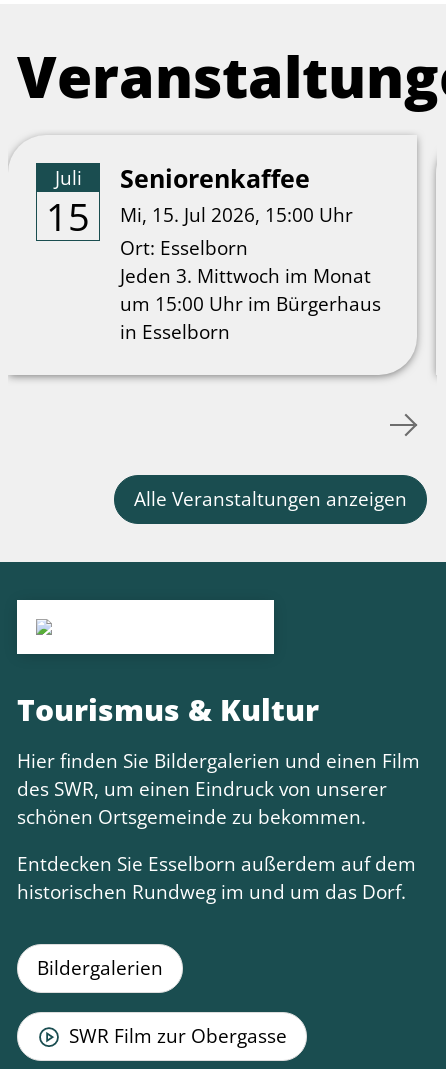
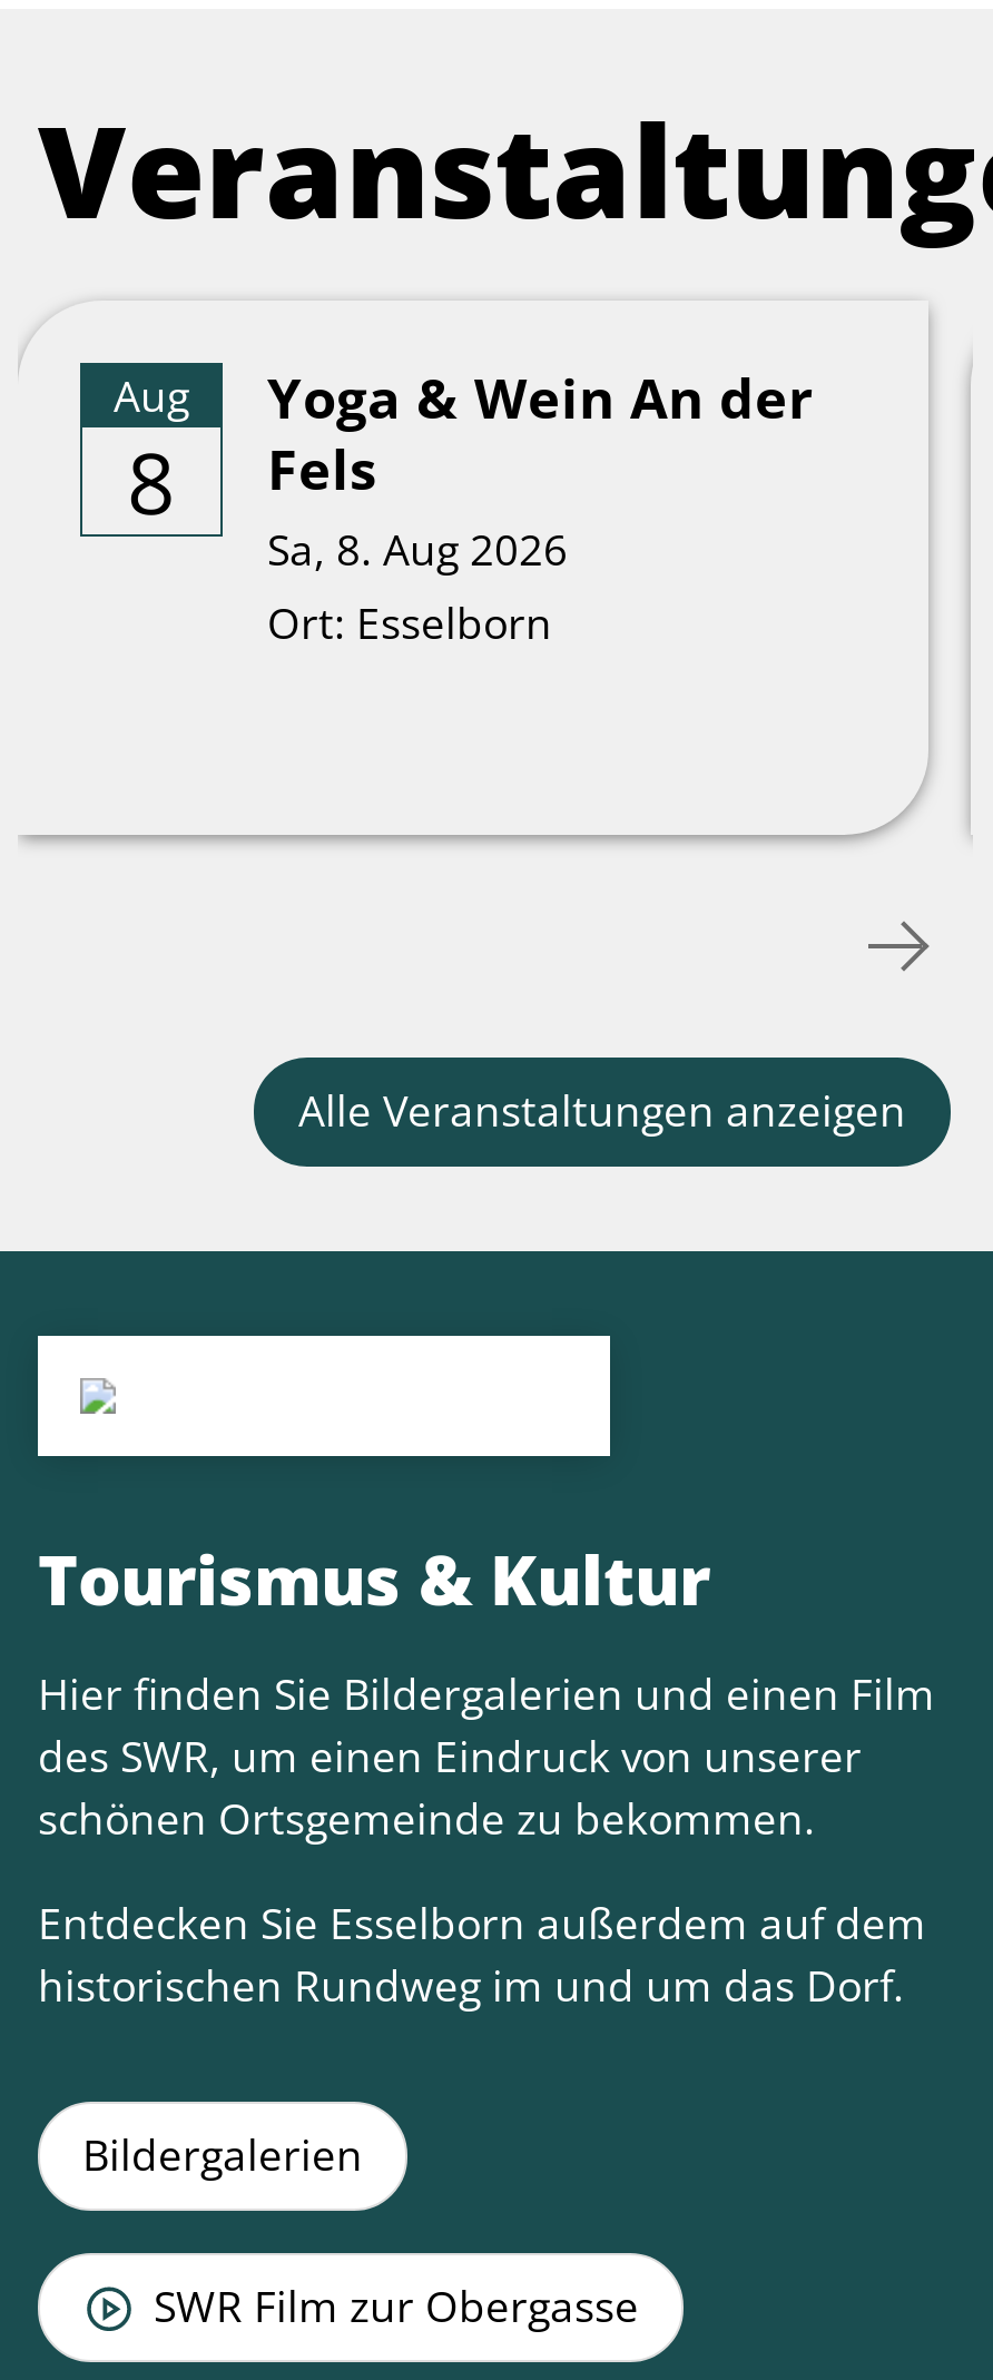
[46,165,90,242] Juli | 15 -> [114,368,189,539] Aug | 8
[120,162,353,228] Seniorenkaffee | Mi, 15. Jul 2026, 15:00 Uhr -> [267,361,813,578] Yoga & Wein An der | Fels | Sa, 8. Aug 2026
moved [120,235,248,261] -> [267,595,552,653]: Ort: Esselborn
[120,263,381,345] Jeden 3. Mittwoch im Monat | um 15:00 Uhr im Bürgerhaus | in Esselborn -> none

